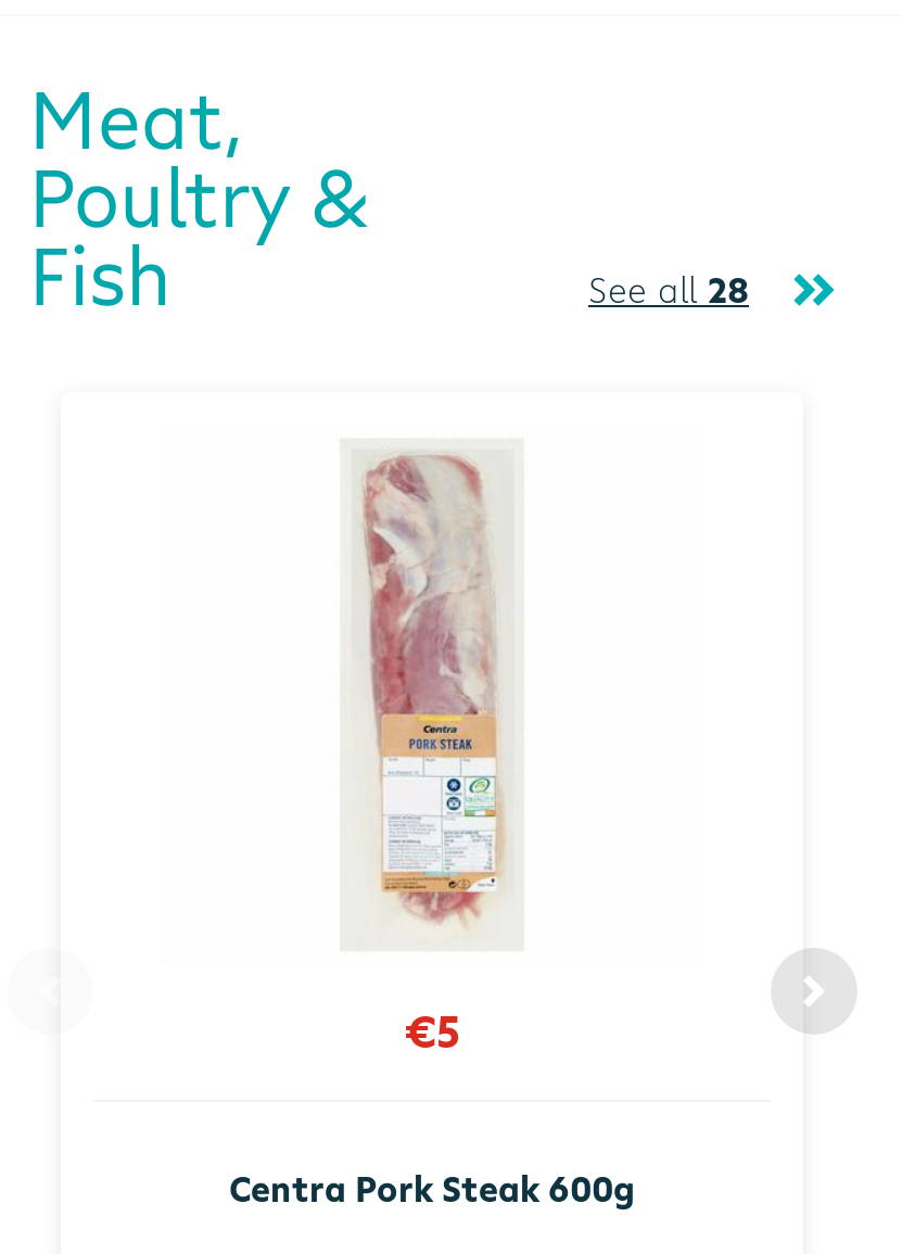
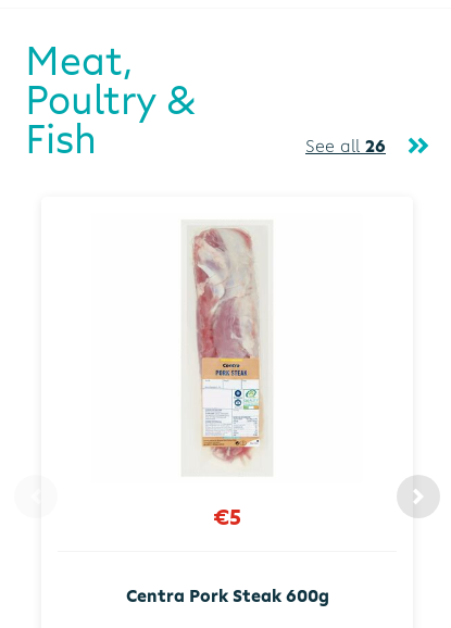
[588,266,749,313] See all 28 -> [305,133,386,157] See all 26

